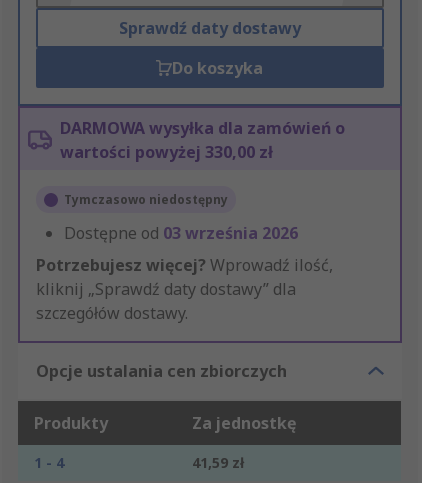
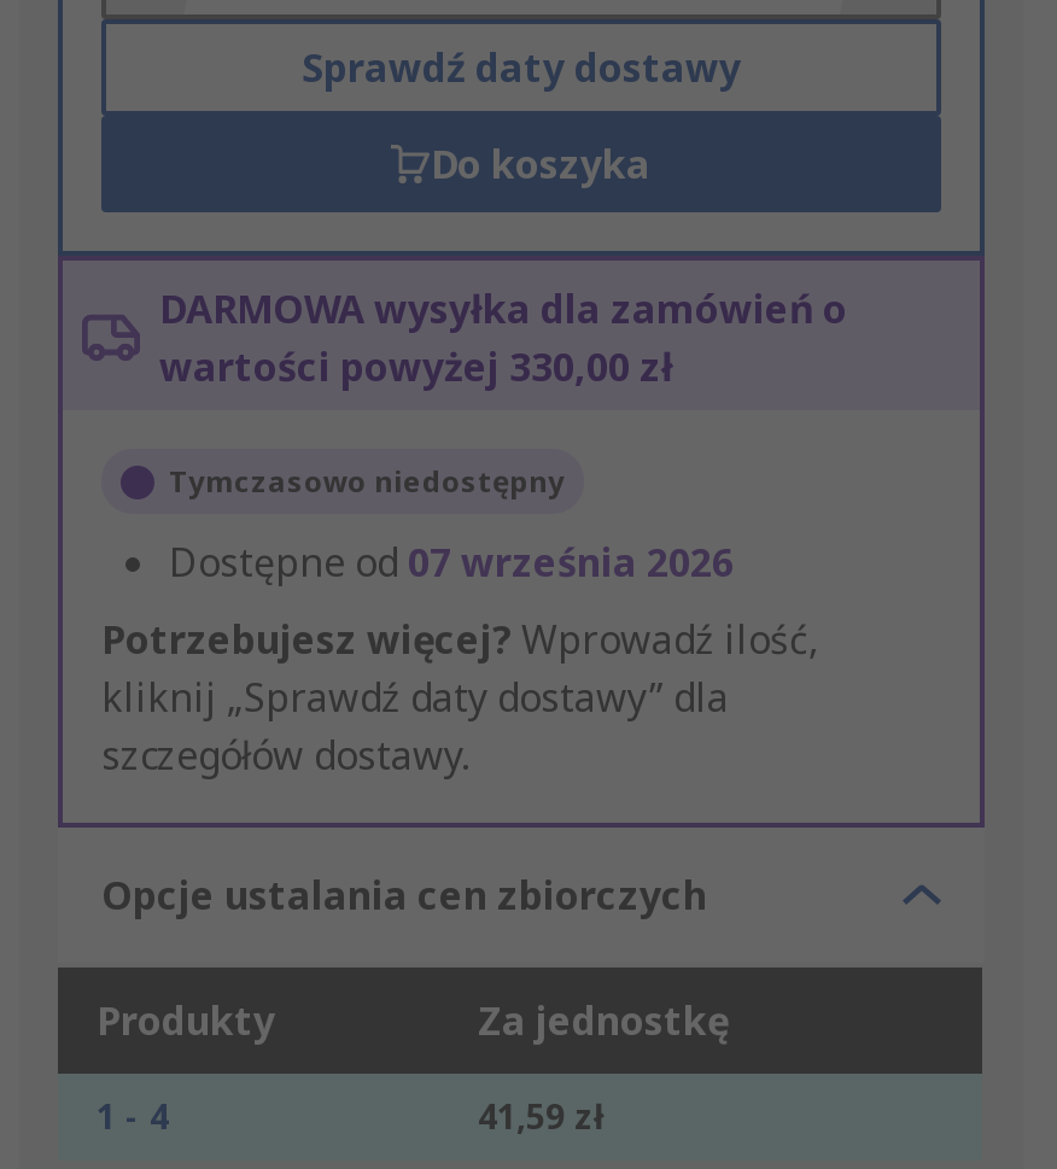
[64,222,298,244] Dostępne od 03 września 2026 -> [169,537,734,590] Dostępne od 07 września 2026

